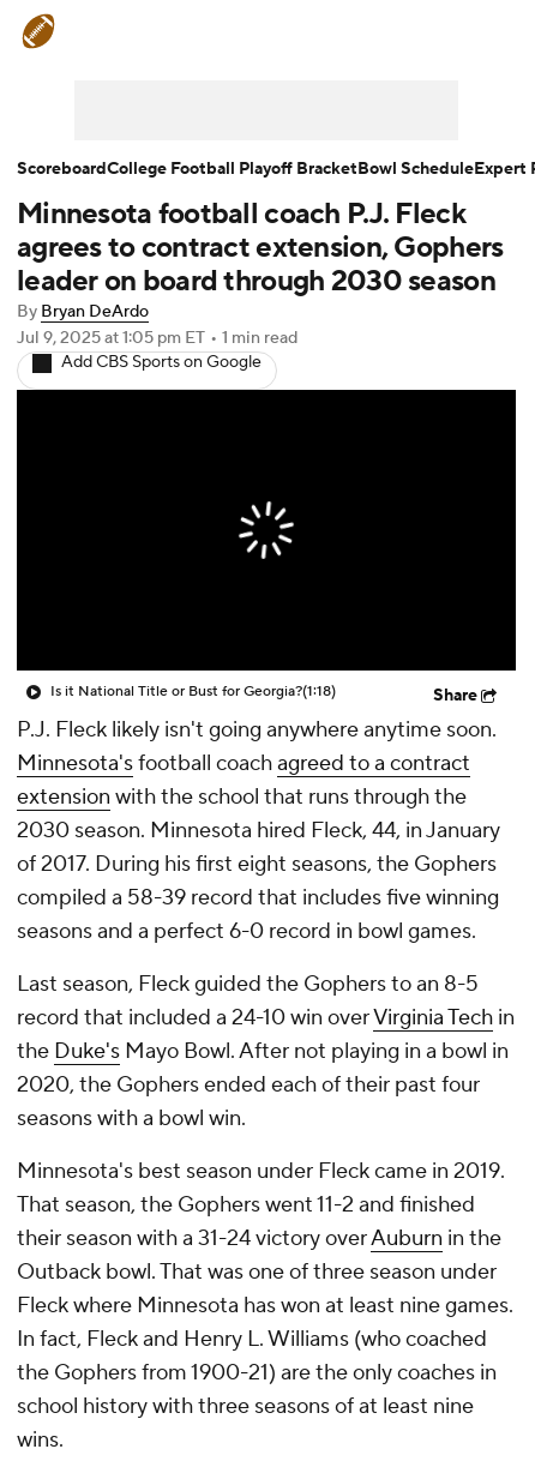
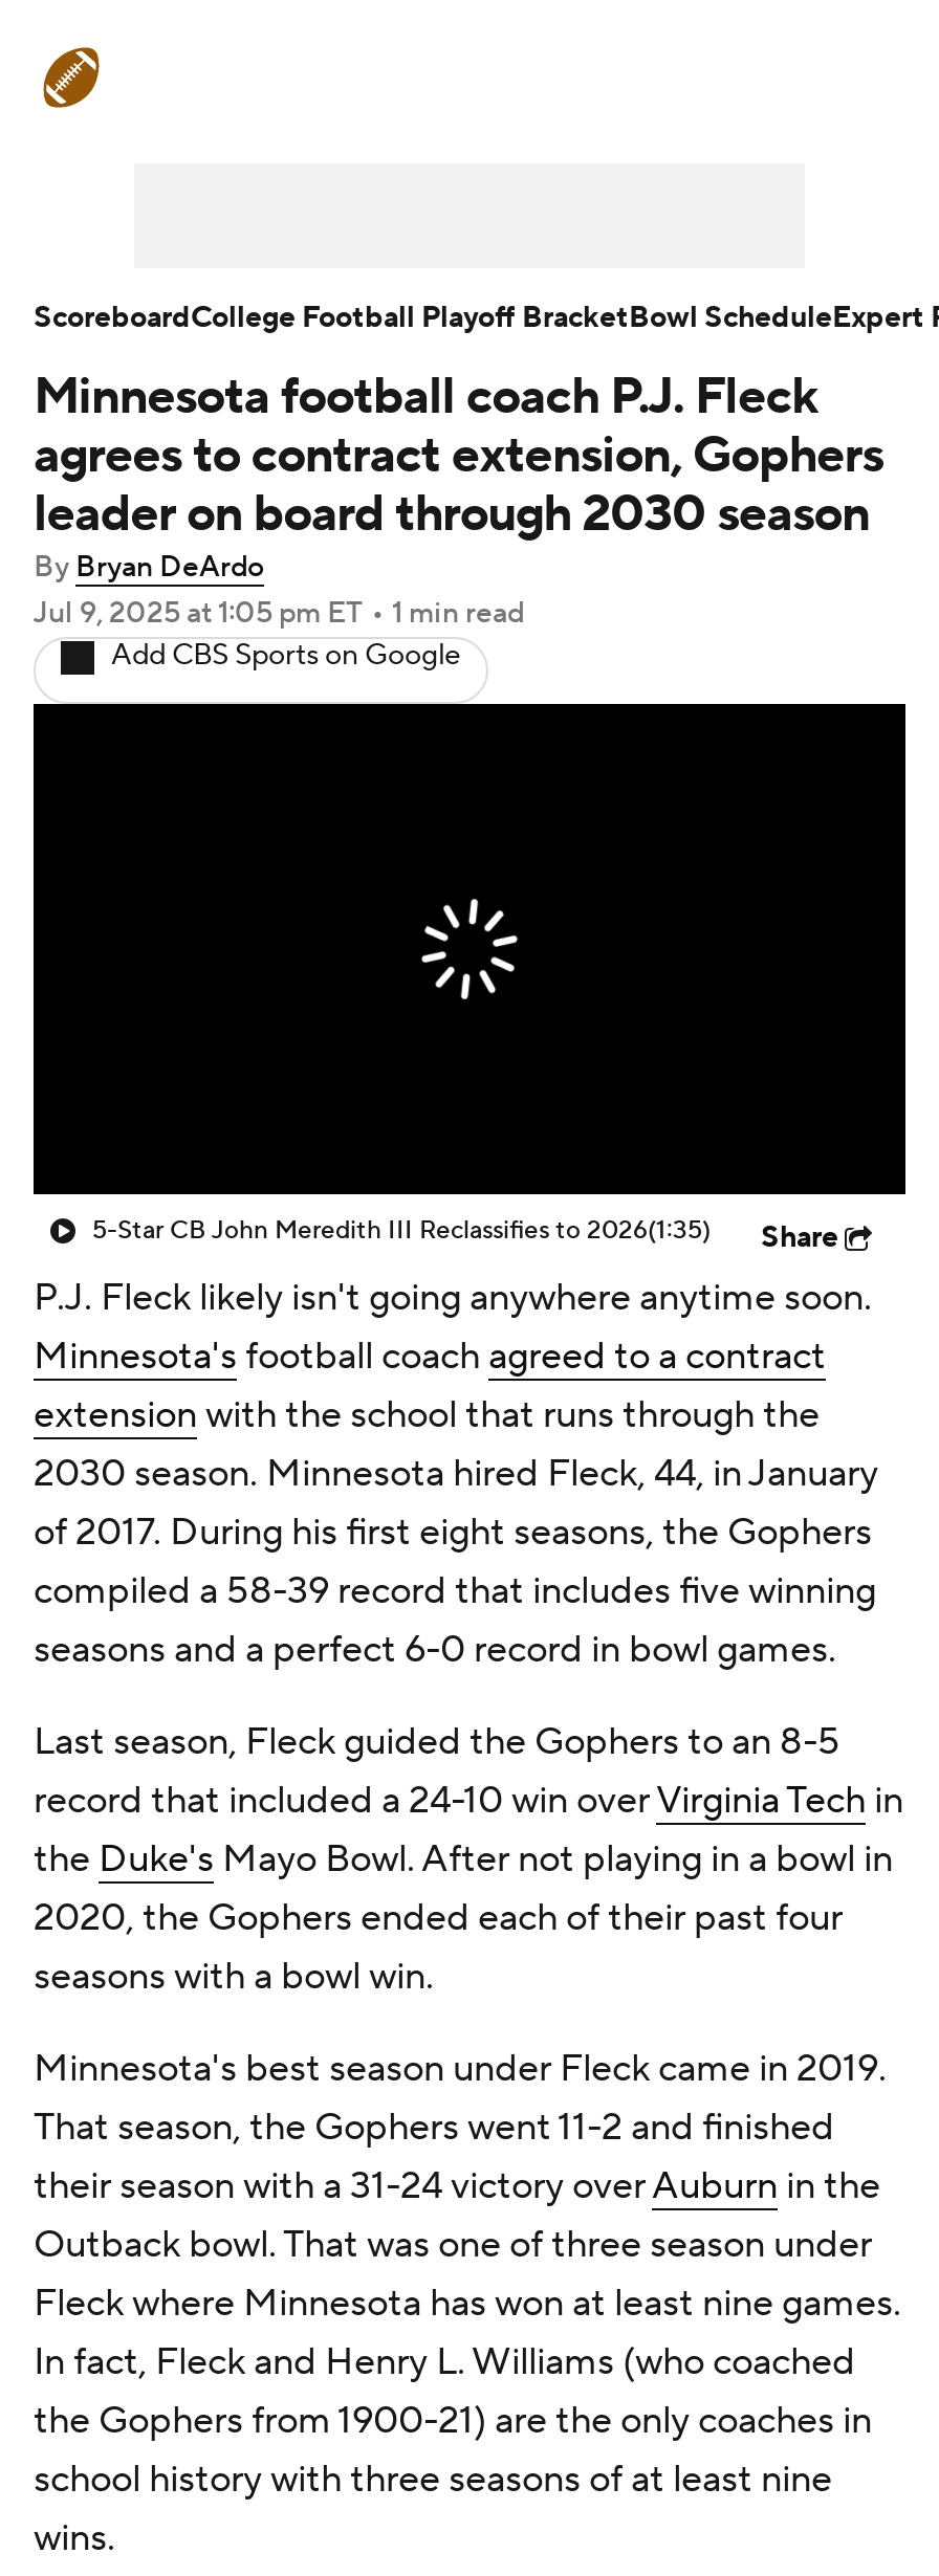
[50,683,336,701] Is it National Title or Bust for Georgia?(1:18) -> [92,1215,711,1247] 5-Star CB John Meredith III Reclassifies to 2026(1:35)

